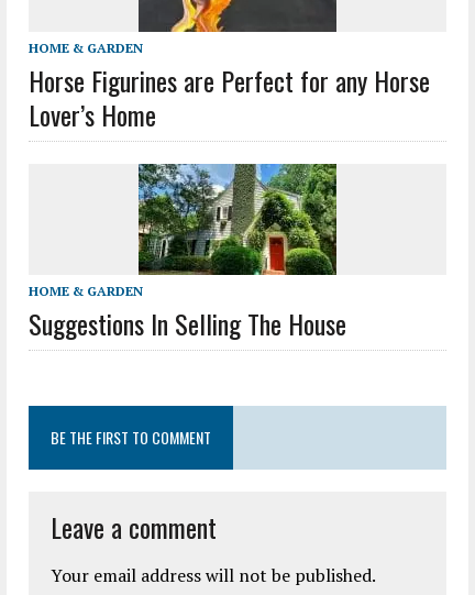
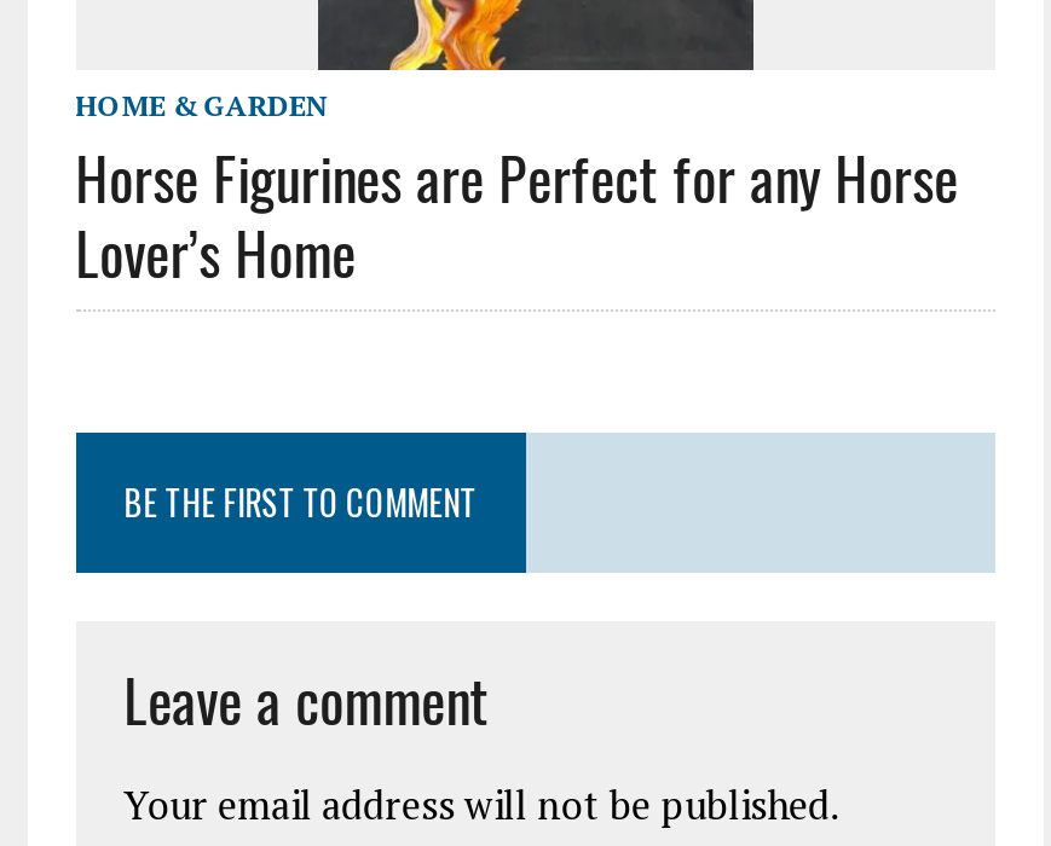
[28,163,346,344] [image] | HOME & GARDEN | Suggestions In Selling The House -> none

